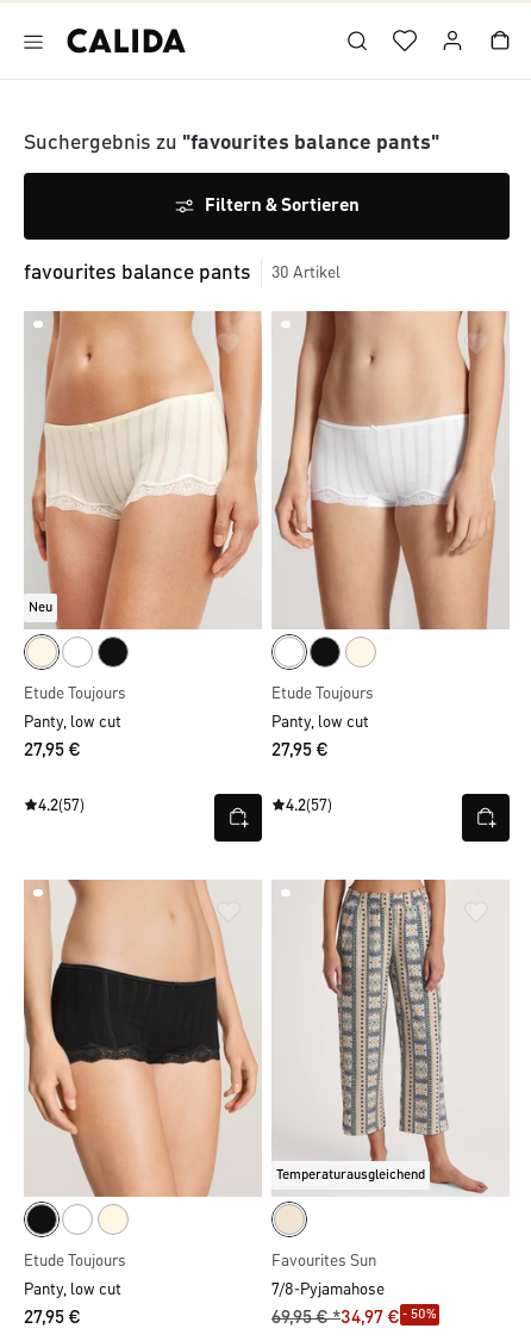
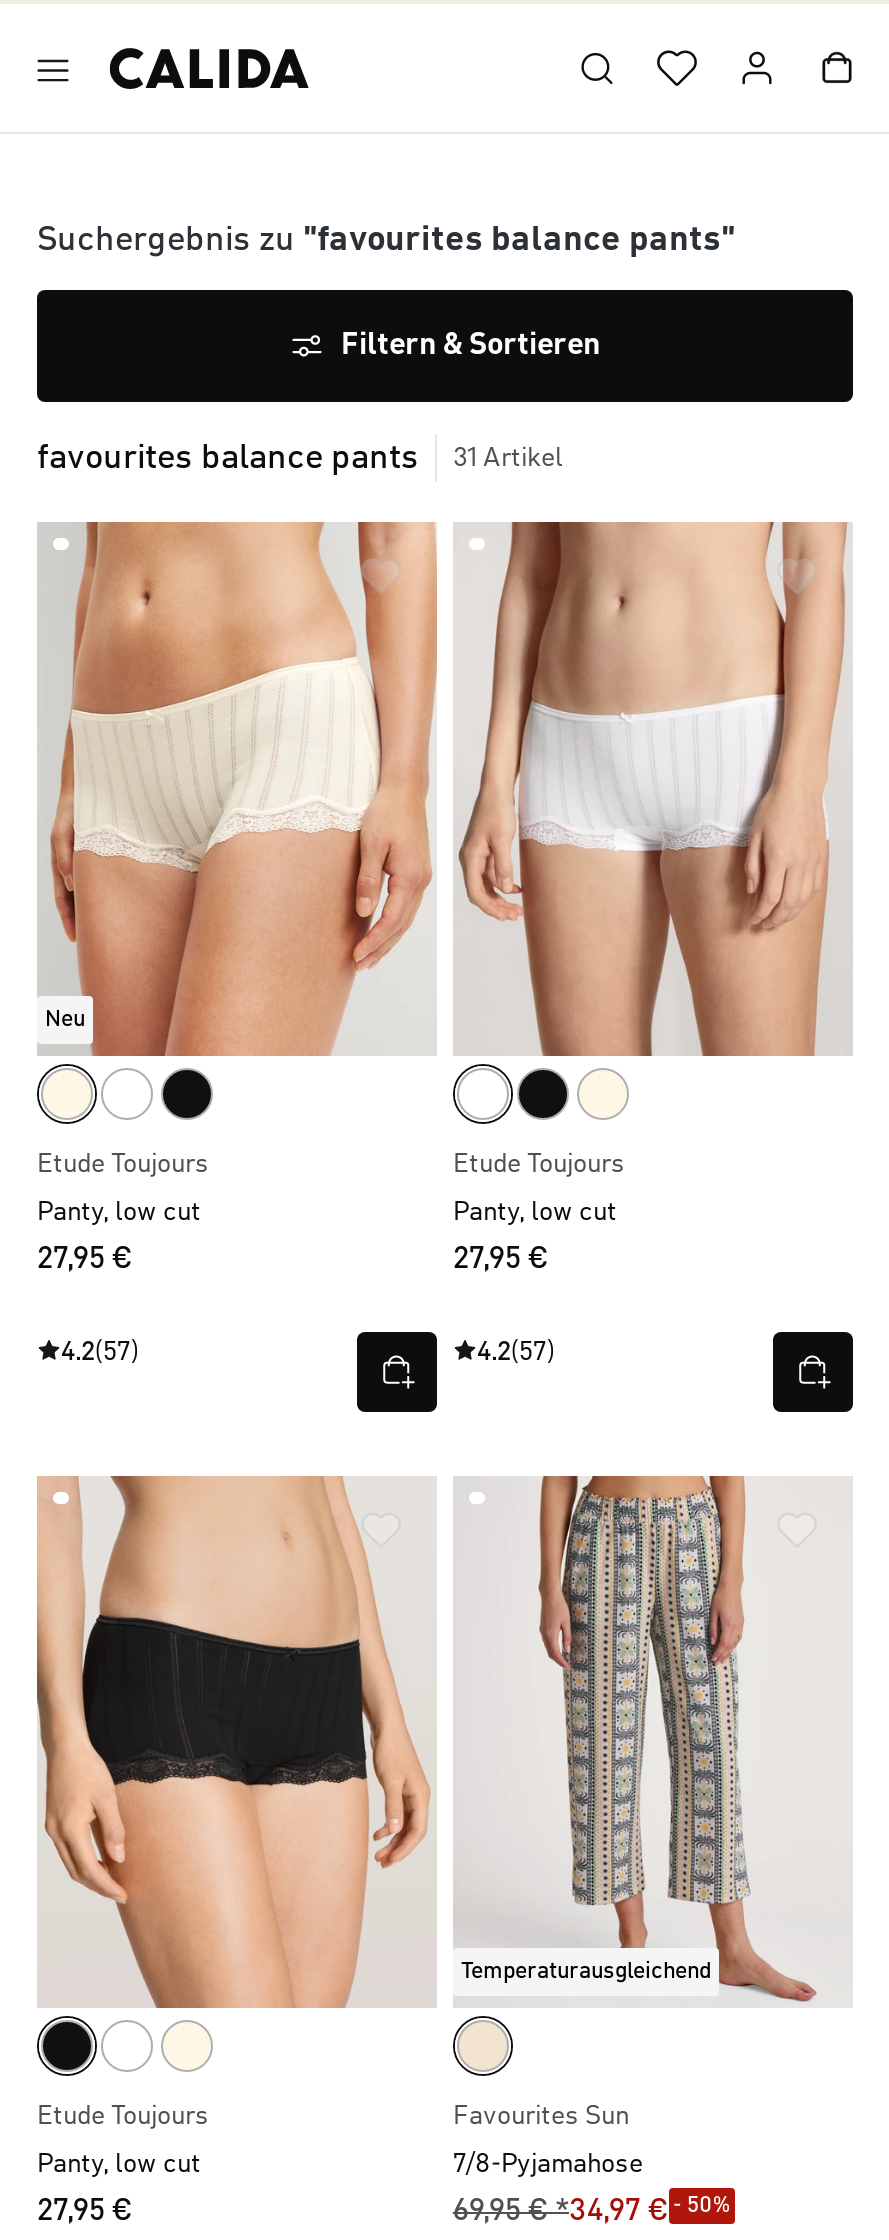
[24,262,341,284] favourites balance pants 30 Artikel -> [37,440,563,476] favourites balance pants 31 Artikel

